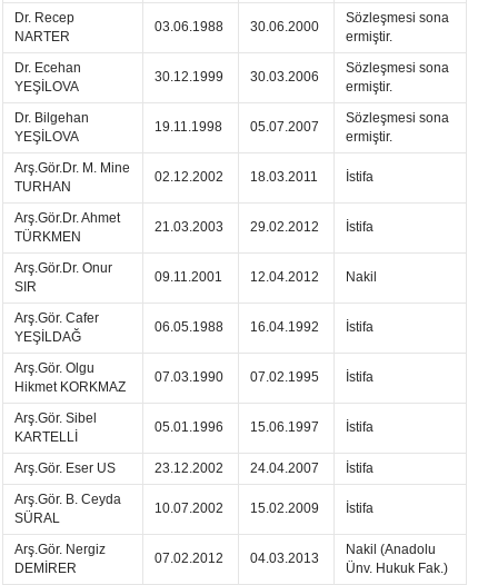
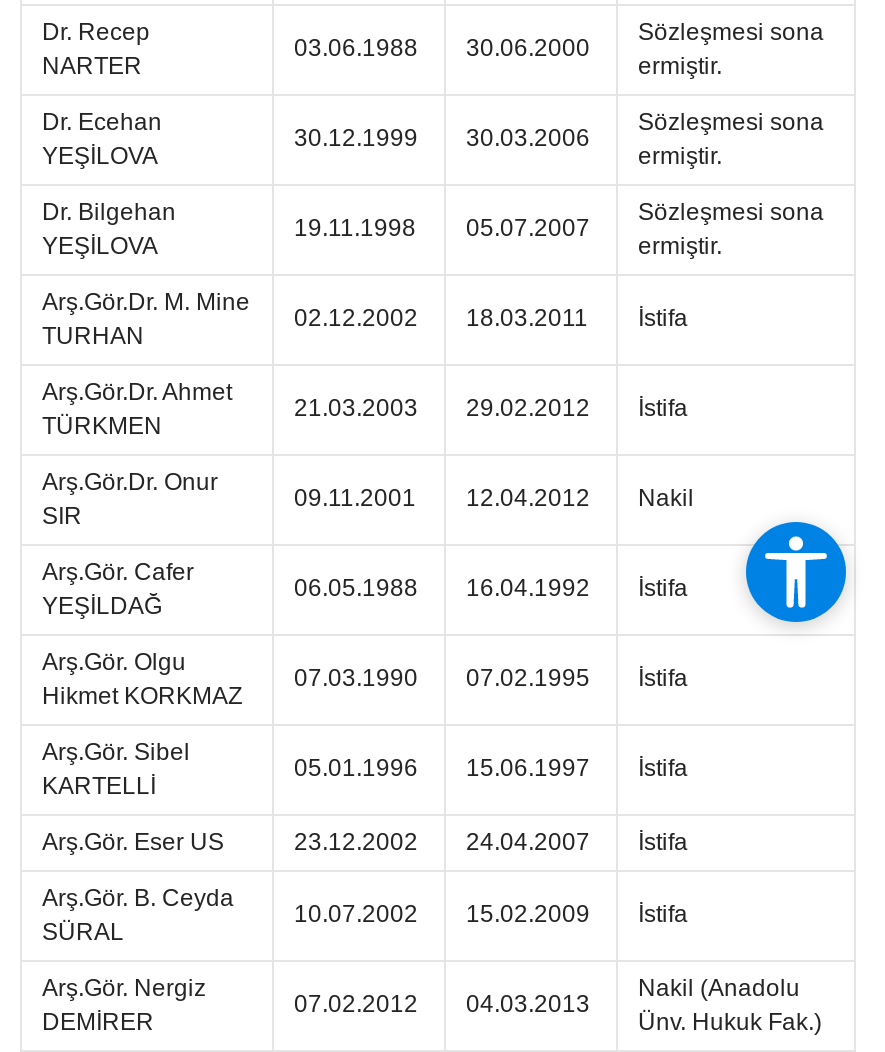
none -> [740,518,850,630] [image]

